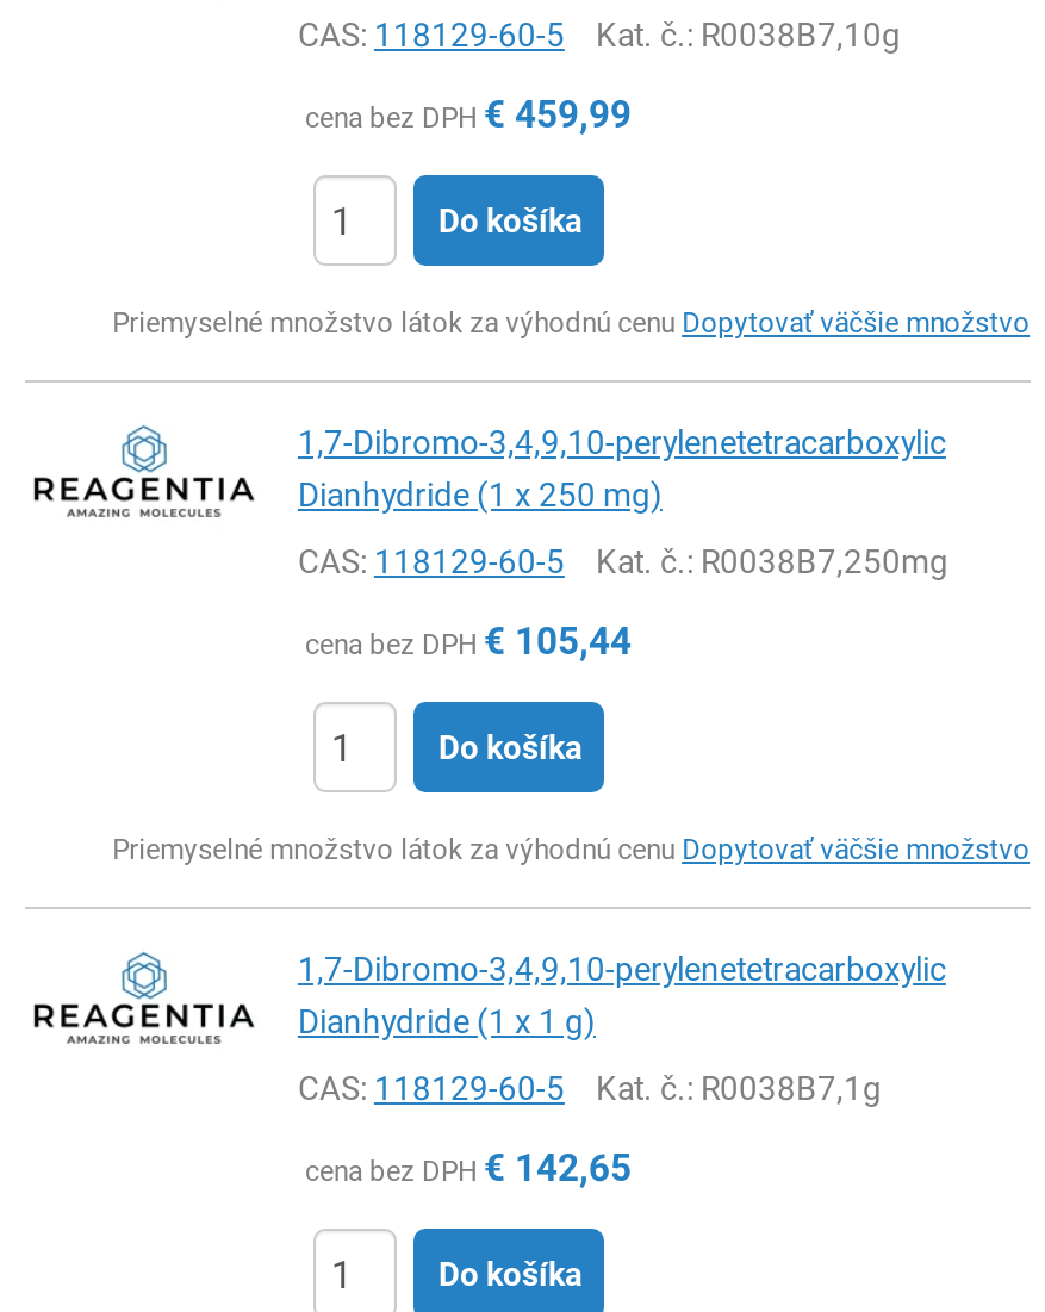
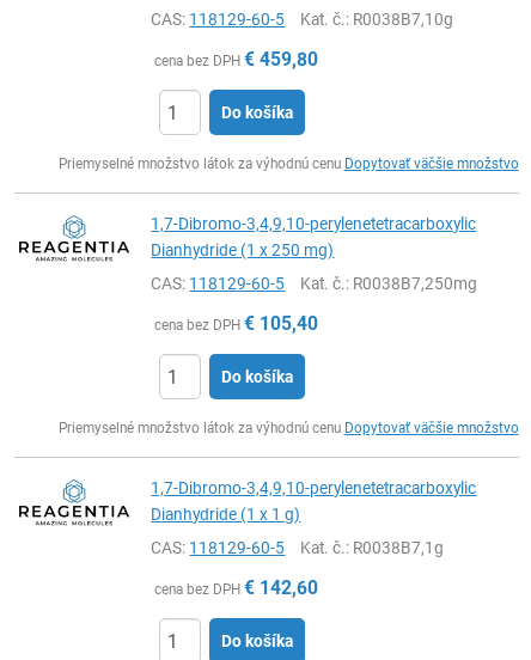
[305,92,631,137] cena bez DPH €459,99 -> [155,48,319,71] cena bez DPH €459,80
[305,618,631,664] cena bez DPH €105,44 -> [155,312,319,335] cena bez DPH €105,40
[305,1145,631,1190] cena bez DPH €142,65 -> [155,576,319,599] cena bez DPH €142,60

